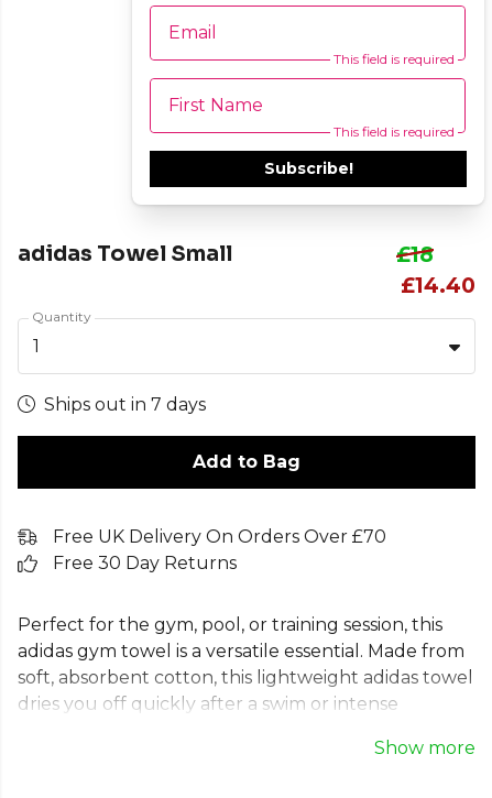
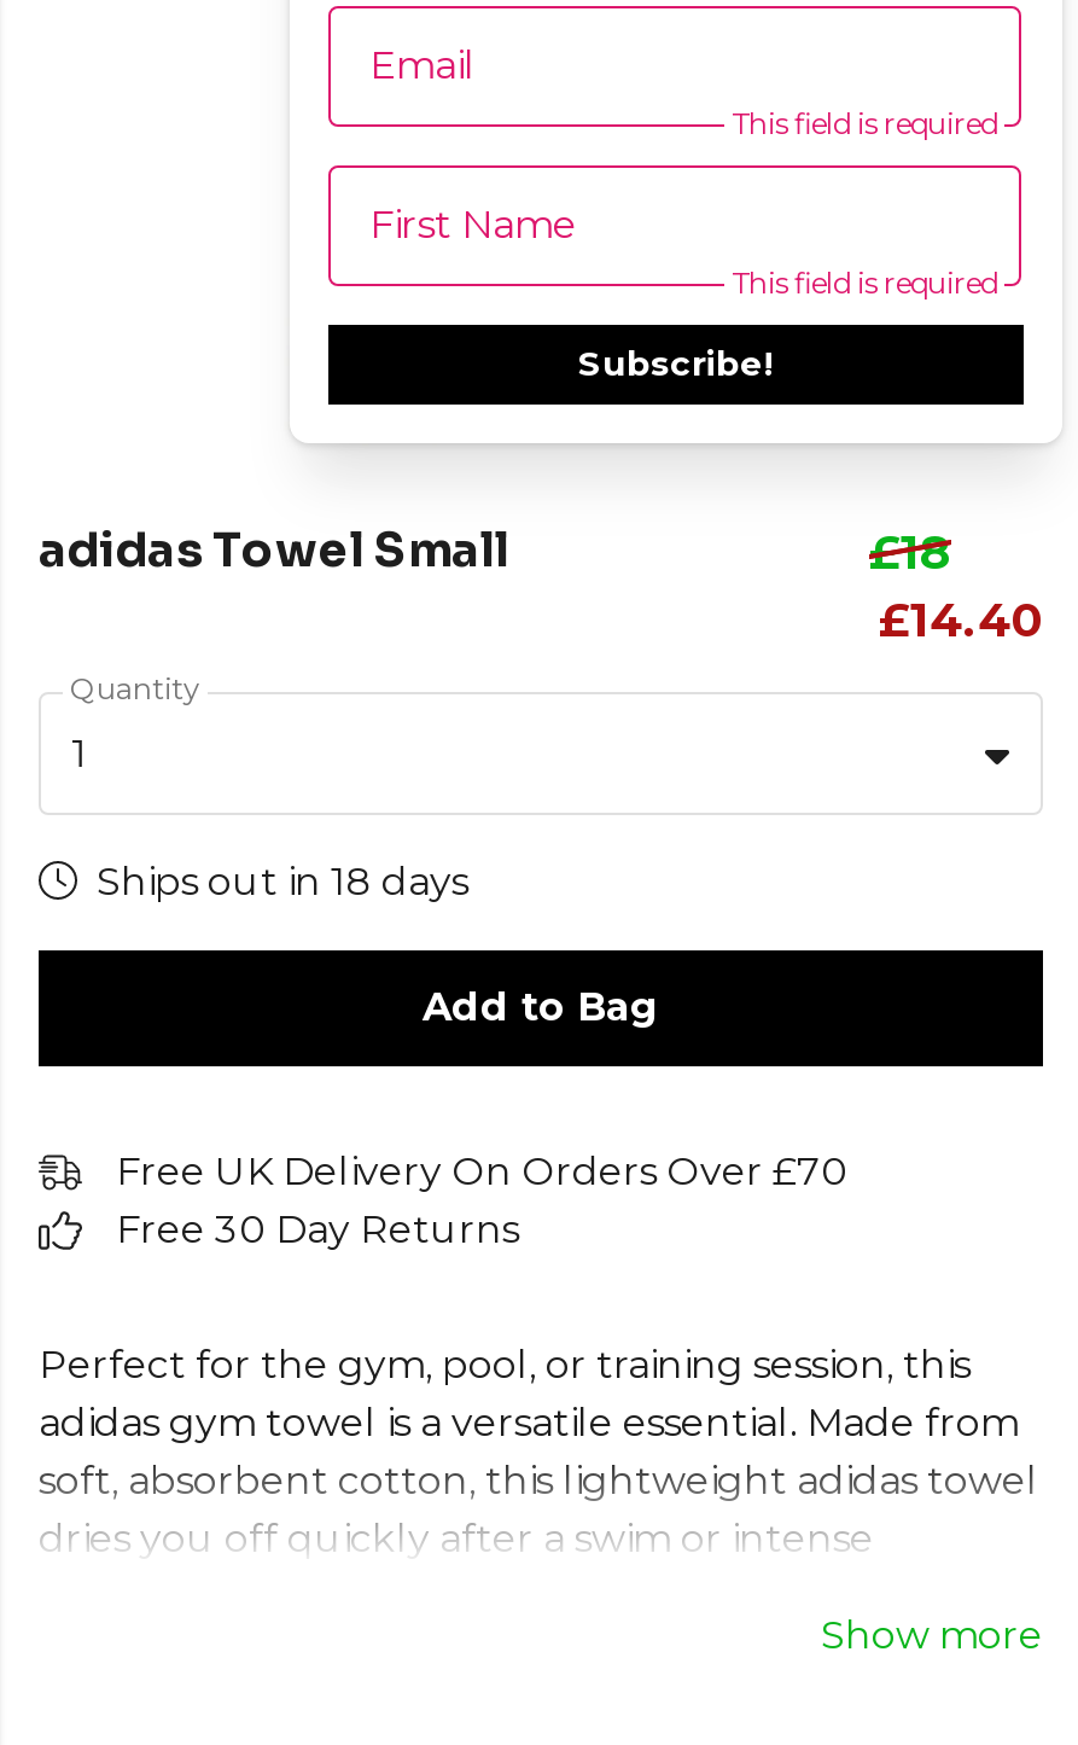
[44,394,206,415] Ships out in 7 days -> [97,860,468,905] Ships out in 18 days

